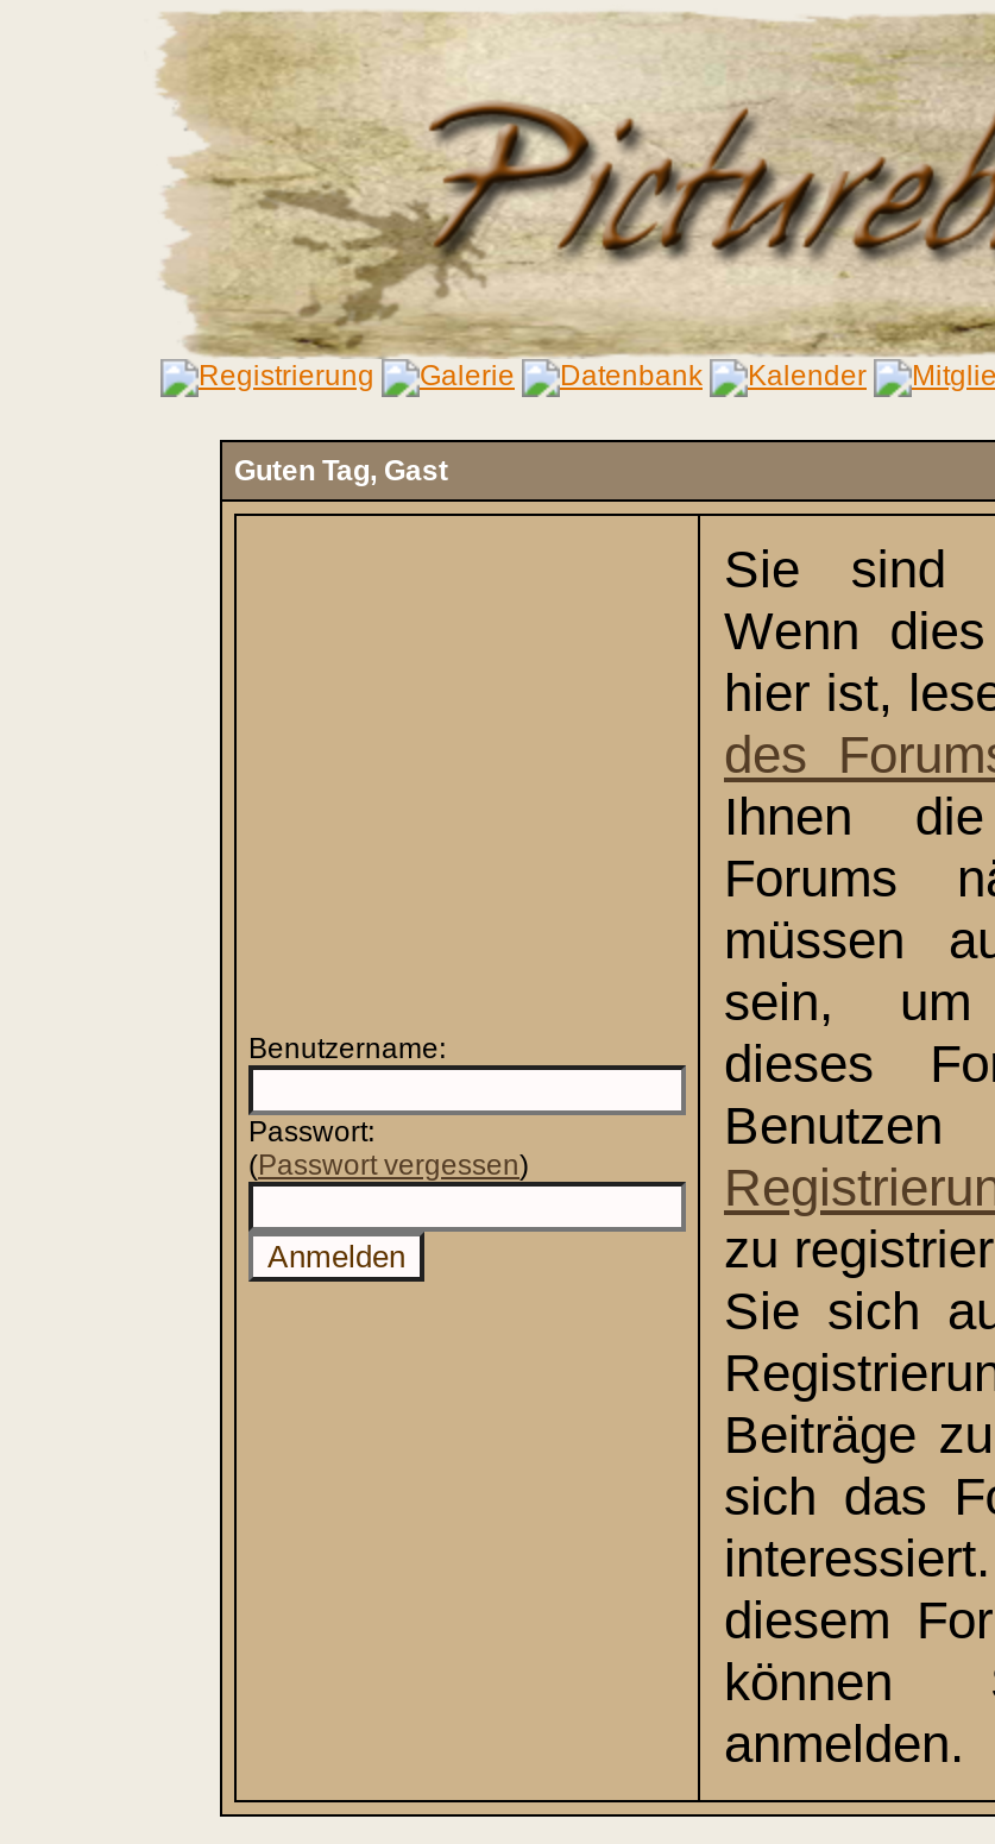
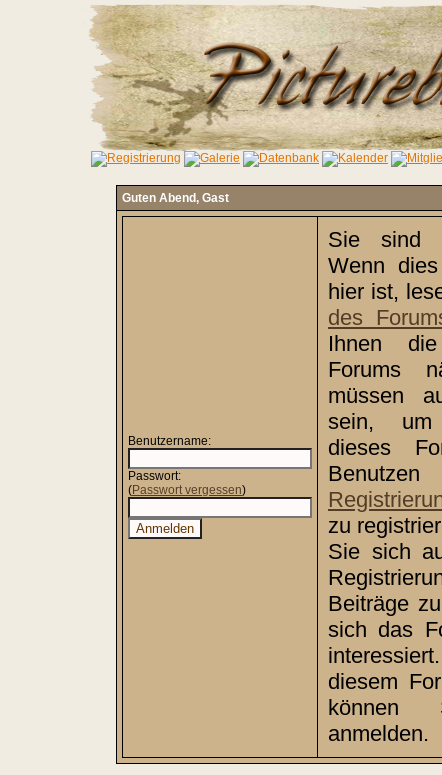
[234,454,448,487] Guten Tag, Gast -> [122,191,229,205] Guten Abend, Gast

